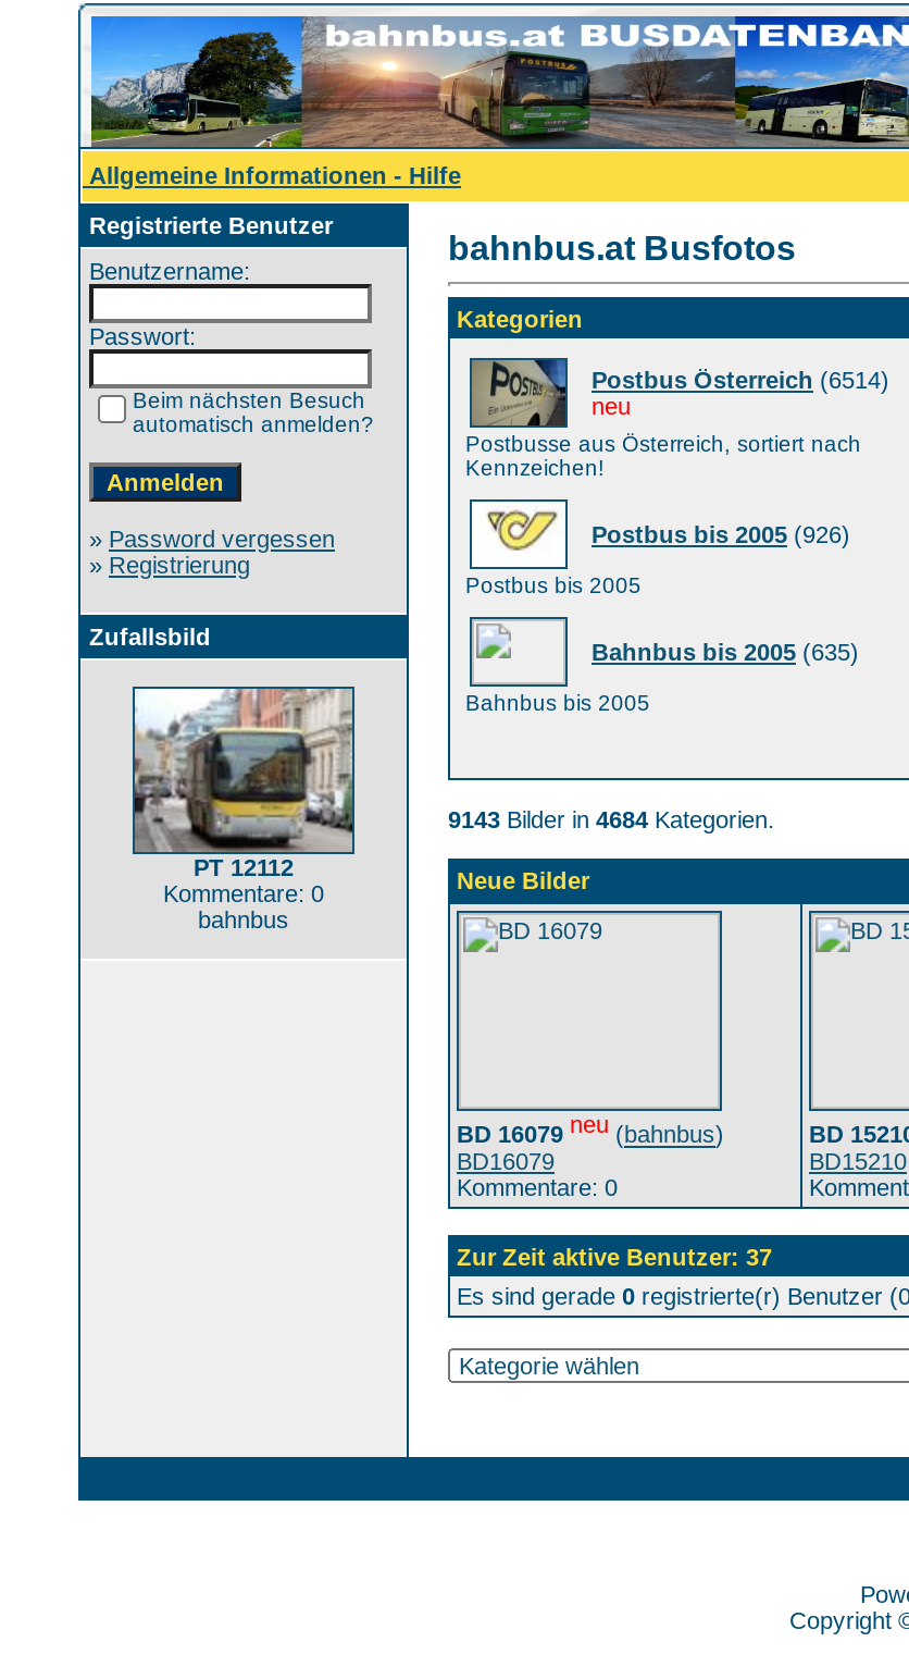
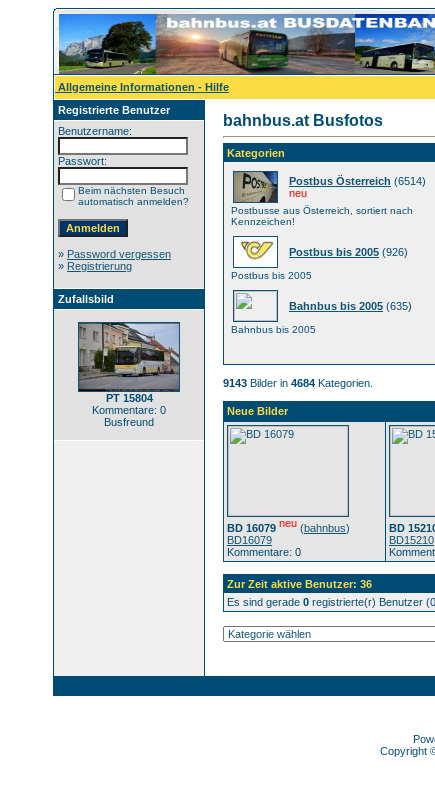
[133,689,352,880] [image] | PT 12112 -> [78,322,179,404] [image] | PT 15804
[198,906,289,933] bahnbus -> [104,416,154,428] Busfreund
[457,1244,772,1270] Zur Zeit aktive Benutzer: 37 -> [227,578,372,590] Zur Zeit aktive Benutzer: 36

